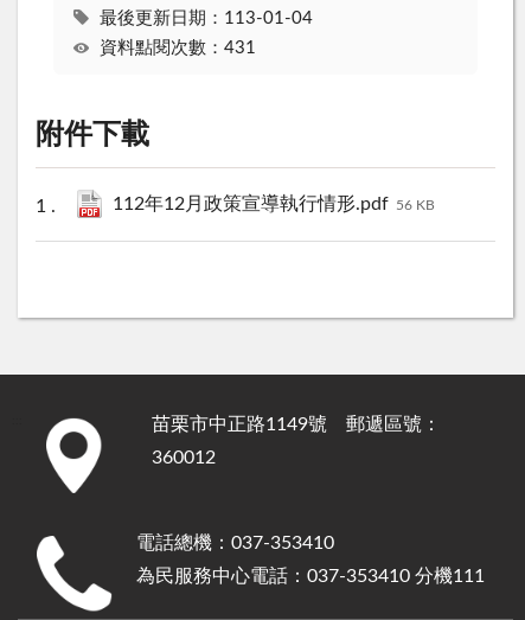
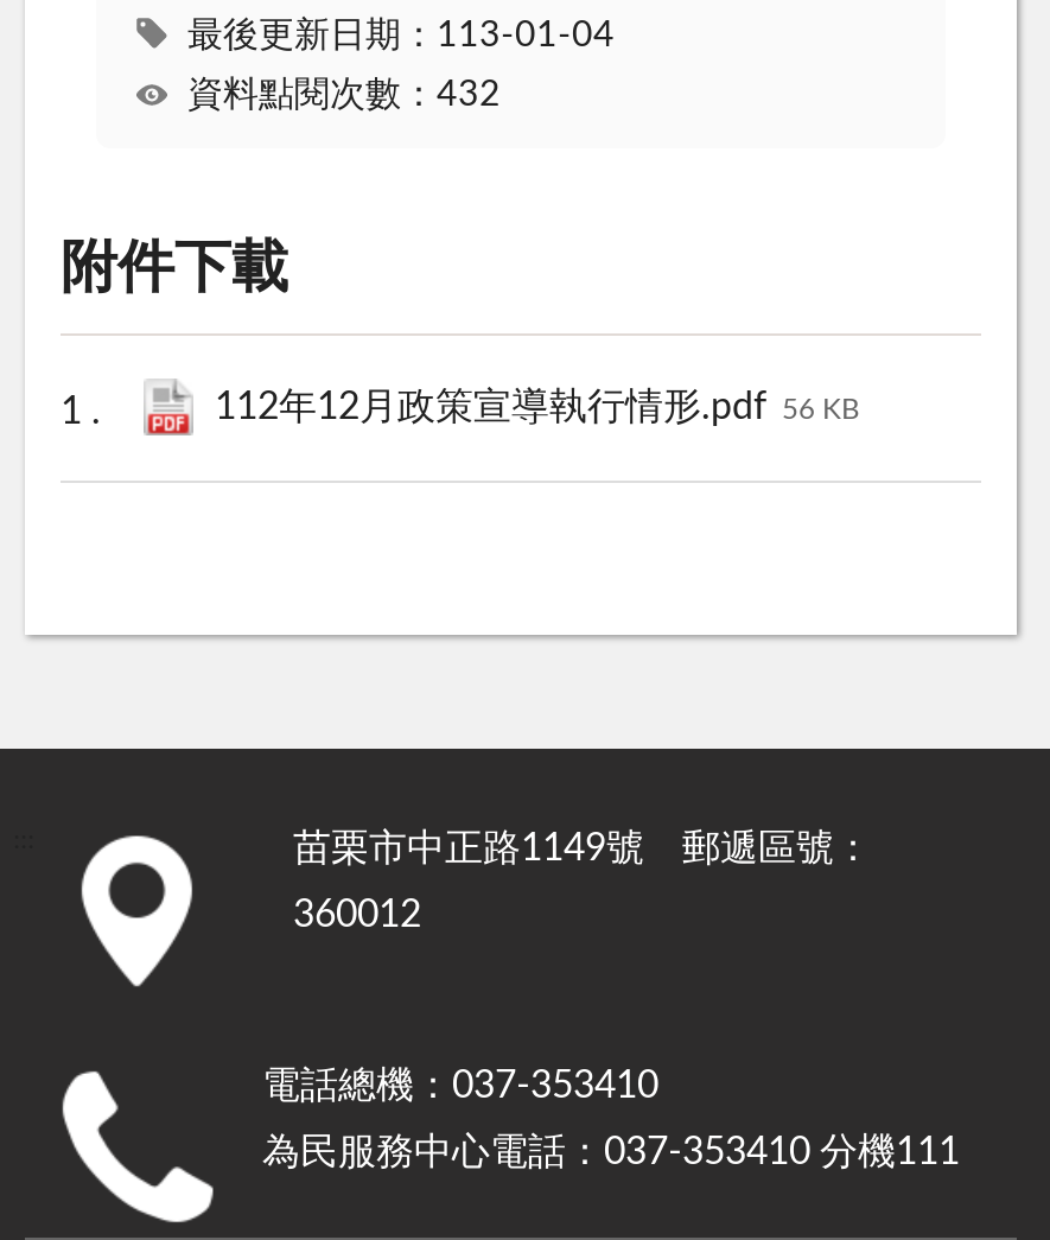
[99,39,255,57] 資料點閱次數：431 -> [187,78,501,113] 資料點閱次數：432

